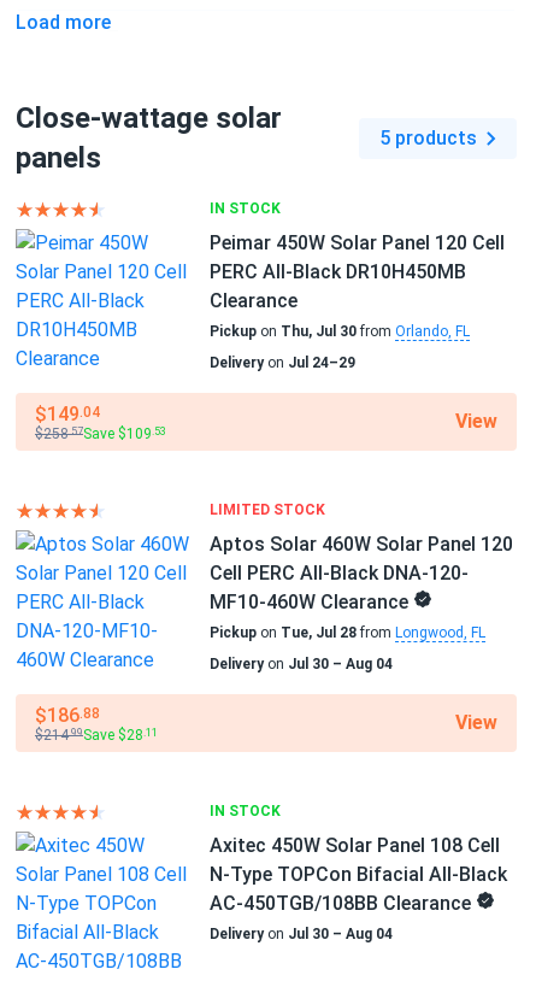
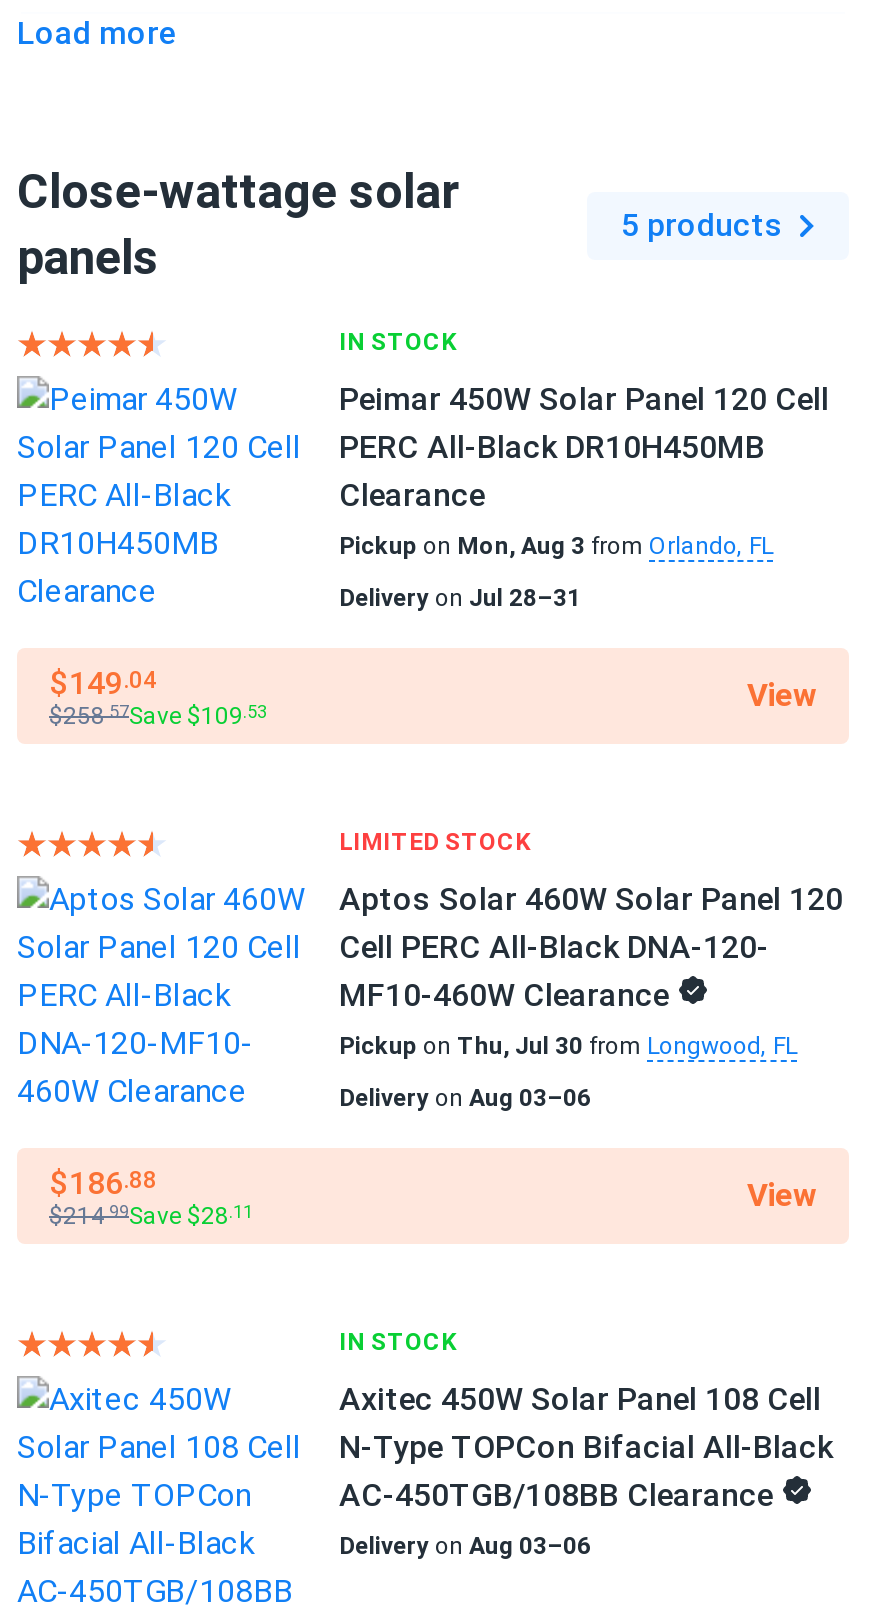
[210,323,470,340] Pickup on Thu, Jul 30 from Orlando, FL -> [339,532,773,560] Pickup on Mon, Aug 3 from Orlando, FL
[210,354,355,371] Delivery on Jul 24–29 -> [339,584,581,612] Delivery on Jul 28–31
[210,624,485,641] Pickup on Tue, Jul 28 from Longwood, FL -> [339,1032,797,1060] Pickup on Thu, Jul 30 from Longwood, FL
[210,656,393,672] Delivery on Jul 30 – Aug 04 -> [339,1084,591,1112] Delivery on Aug 03–06
[210,926,393,942] Delivery on Jul 30 – Aug 04 -> [339,1532,591,1560] Delivery on Aug 03–06

